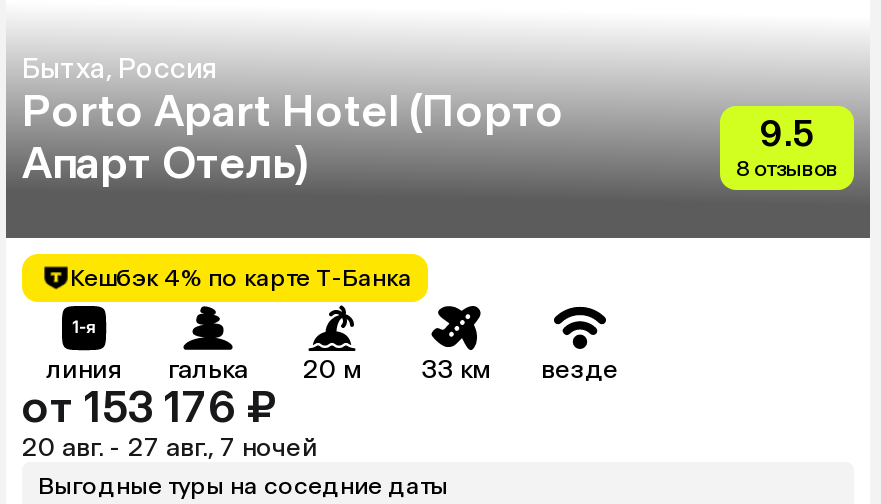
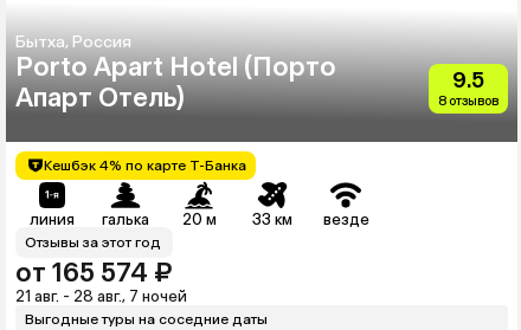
[22,380,318,462] от 153 176 ₽ | 20 авг. - 27 авг., 7 ночей -> [15,234,187,305] Отзывы за этот год | от 165 574 ₽ | 21 авг. - 28 авг., 7 ночей

